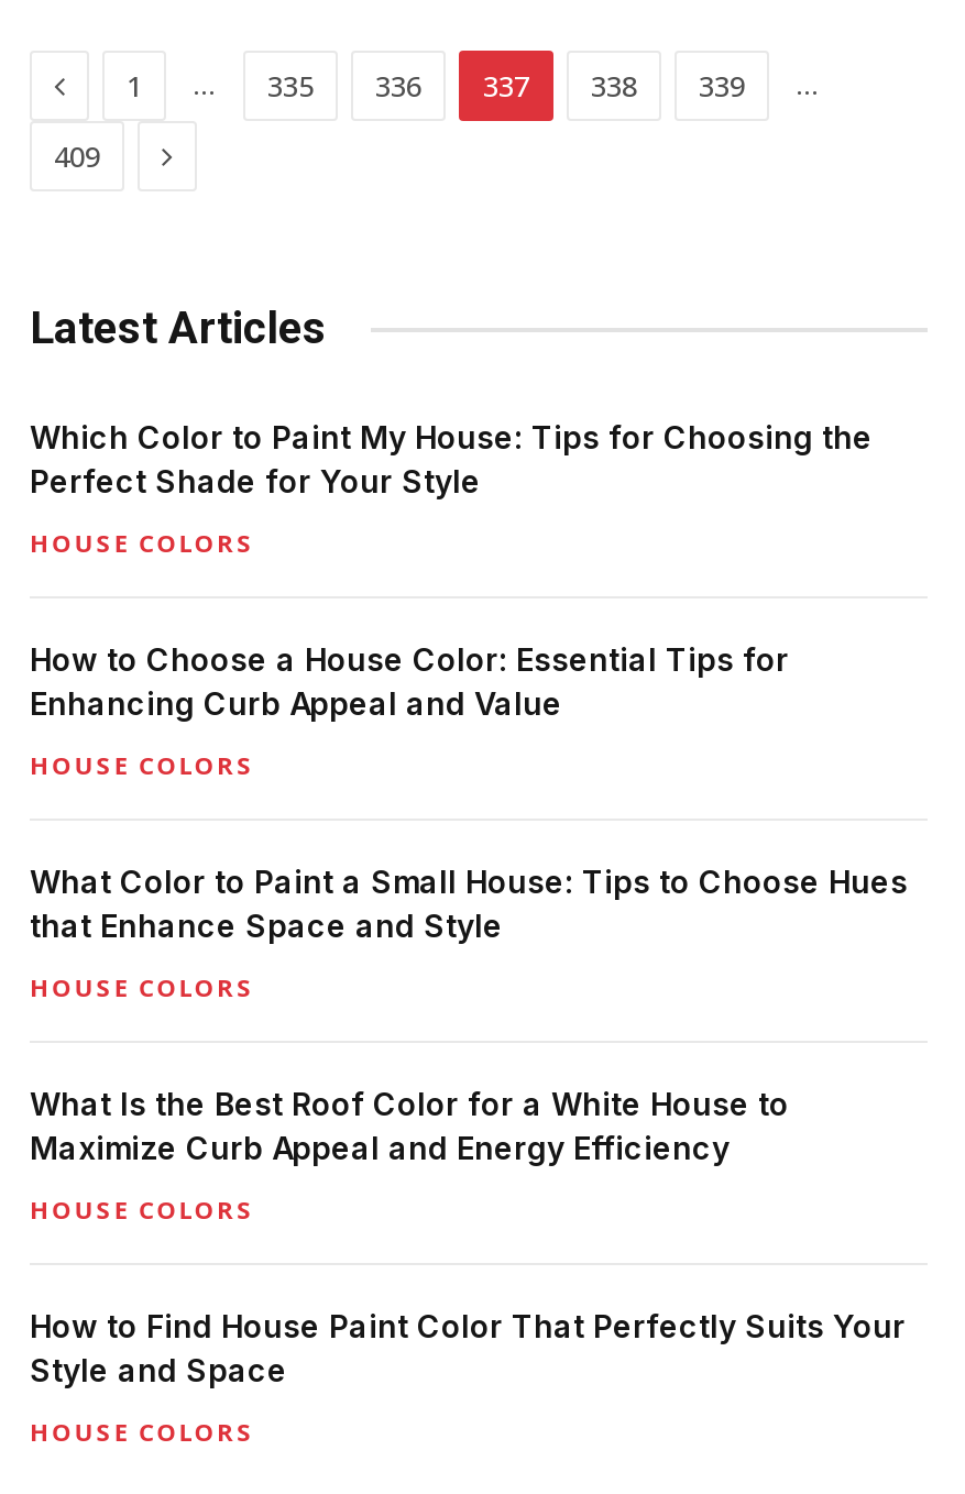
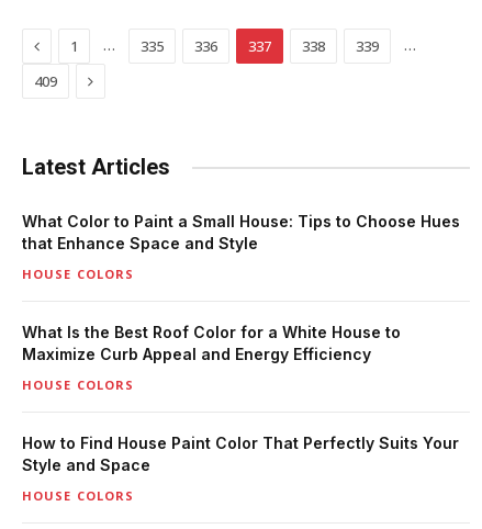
[30,418,873,781] Which Color to Paint My House: Tips for Choosing the | Perfect Shade for Your Style | HOUSE COLORS | How to Choose a House Color: Essential Tips for | Enhancing Curb Appeal and Value | HOUSE COLORS -> none

